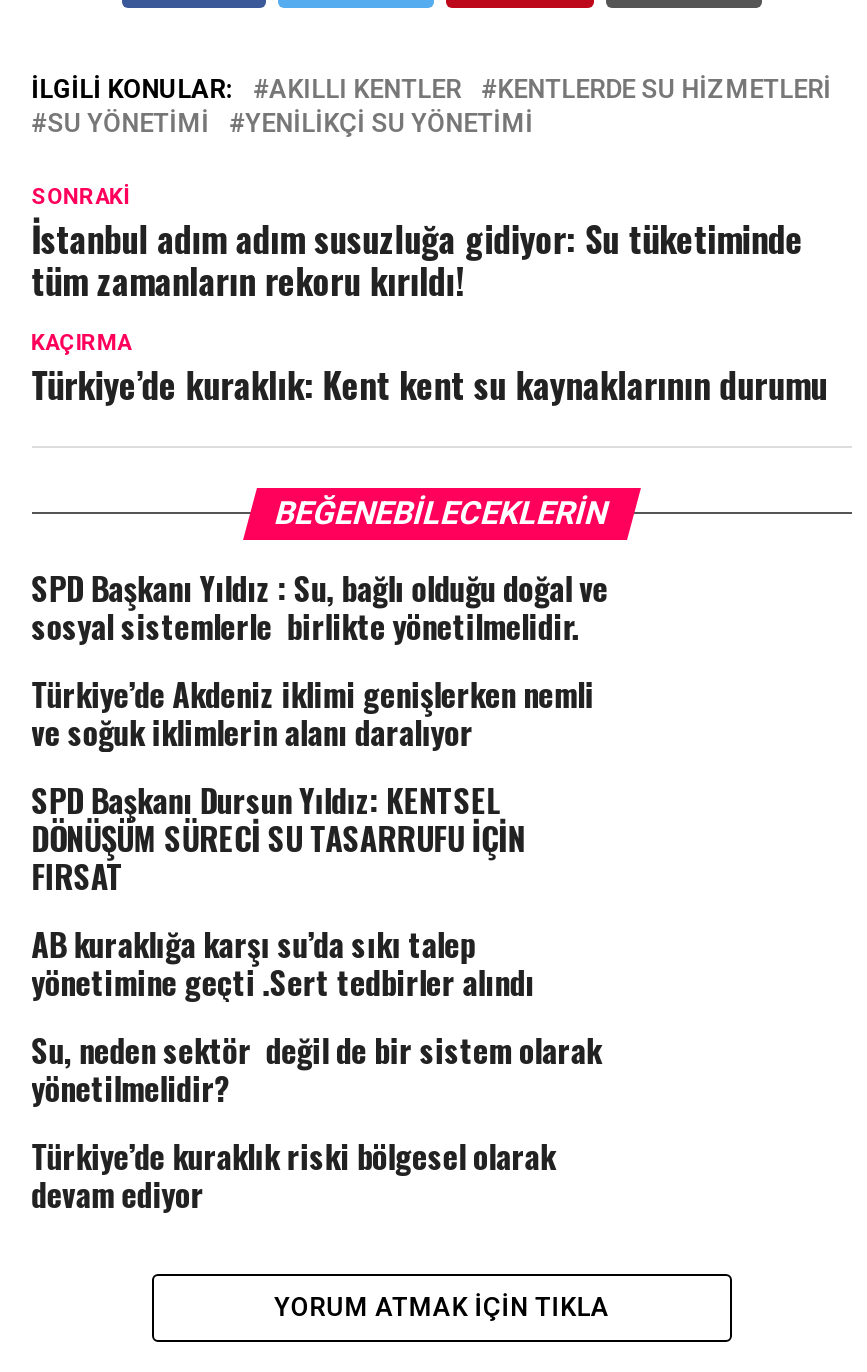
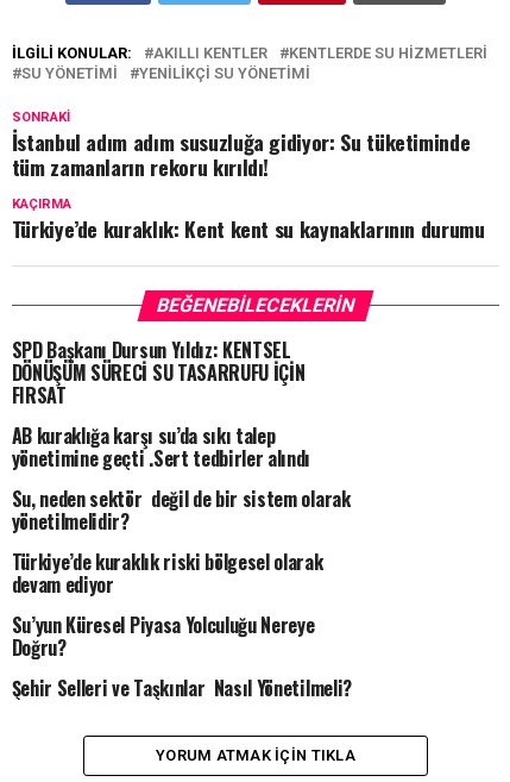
[31,564,608,756] SPD Başkanı Yıldız : Su, bağlı olduğu doğal ve | sosyal sistemlerle birlikte yönetilmelidir. | Türkiye’de Akdeniz iklimi genişlerken nemli | ve soğuk iklimlerin alanı daralıyor -> none
moved [31,776,601,1218] -> [12,336,350,599]: SPD Başkanı Dursun Yıldız: KENTSEL | DÖNÜŞÜM SÜRECİ SU TASARRUFU İÇİN | FIRSAT | ... | Türkiye’de kuraklık riski bölgesel olarak | devam ediyor
none -> [12,611,352,702] Su’yun Küresel Piyasa Yolculuğu Nereye | Doğru? | Şehir Selleri ve Taşkınlar Nasıl Yönetilmeli?

